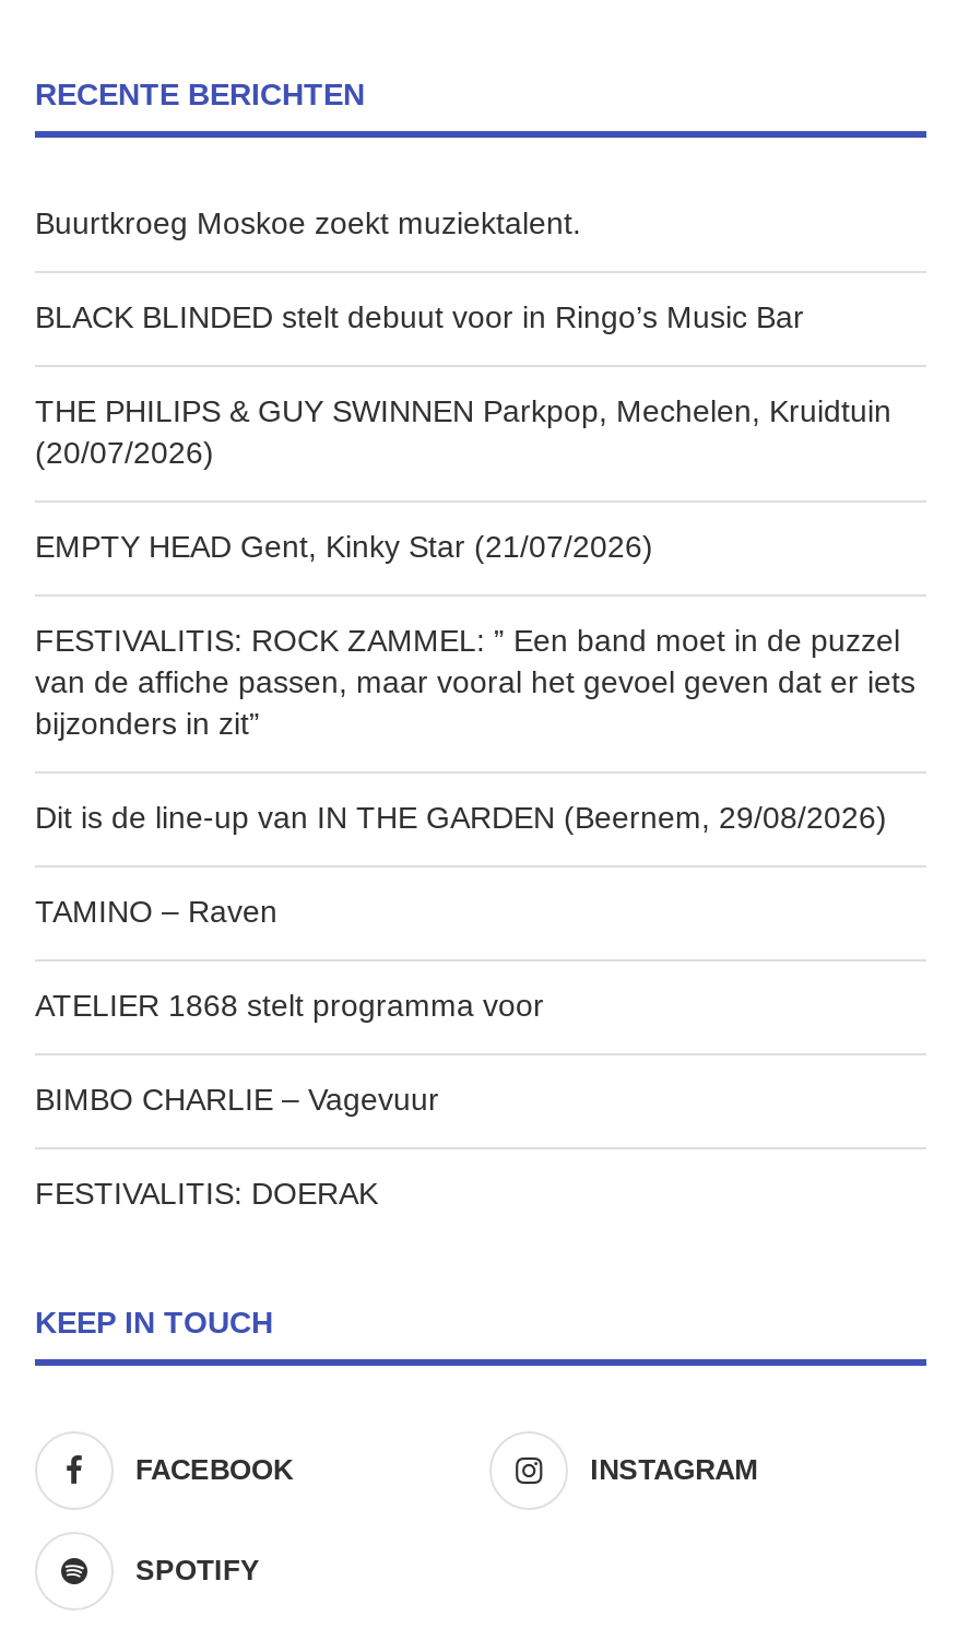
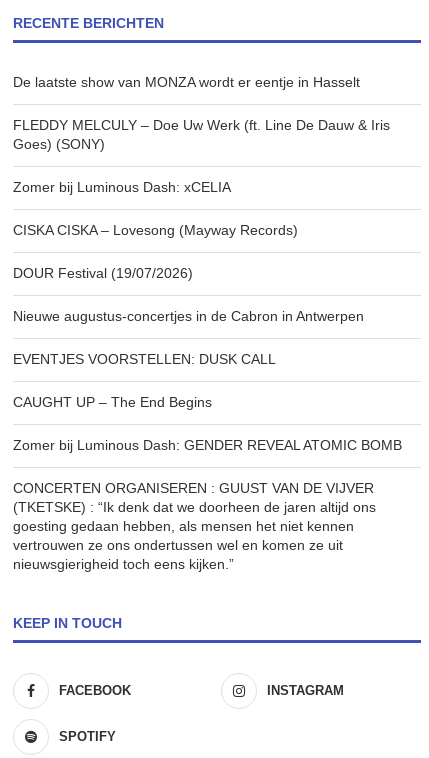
[35,206,581,241] Buurtkroeg Moskoe zoekt muziektalent. -> [13,74,360,90] De laatste show van MONZA wordt er eentje in Hasselt
[35,300,804,335] BLACK BLINDED stelt debuut voor in Ringo’s Music Bar -> [13,117,390,152] FLEDDY MELCULY – Doe Uw Werk (ft. Line De Dauw & Iris | Goes) (SONY)
[35,394,891,471] THE PHILIPS & GUY SWINNEN Parkpop, Mechelen, Kruidtuin | (20/07/2026) -> [13,179,231,195] Zomer bij Luminous Dash: xCELIA
[35,530,653,565] EMPTY HEAD Gent, Kinky Star (21/07/2026) -> [13,222,298,238] CISKA CISKA – Lovesong (Mayway Records)
[35,624,915,742] FESTIVALITIS: ROCK ZAMMEL: ” Een band moet in de puzzel | van de affiche passen, maar vooral het gevoel geven dat er iets | bijzonders in zit” -> [13,265,193,281] DOUR Festival (19/07/2026)
[35,801,887,836] Dit is de line-up van IN THE GARDEN (Beernem, 29/08/2026) -> [13,308,364,324] Nieuwe augustus-concertjes in de Cabron in Antwerpen
[35,895,277,930] TAMINO – Raven -> [13,351,276,367] EVENTJES VOORSTELLEN: DUSK CALL
[35,989,544,1024] ATELIER 1868 stelt programma voor -> [13,394,212,410] CAUGHT UP – The End Begins
[35,1083,439,1118] BIMBO CHARLIE – Vagevuur -> [13,437,402,453] Zomer bij Luminous Dash: GENDER REVEAL ATOMIC BOMB
[35,1177,378,1211] FESTIVALITIS: DOERAK -> [13,480,376,572] CONCERTEN ORGANISEREN : GUUST VAN DE VIJVER | (TKETSKE) : “Ik denk dat we doorheen de jaren altijd ons | goesting gedaan hebben, als mensen het niet kennen | vertrouwen ze ons ondertussen wel en komen ze uit | nieuwsgierigheid toch eens kijken.”

